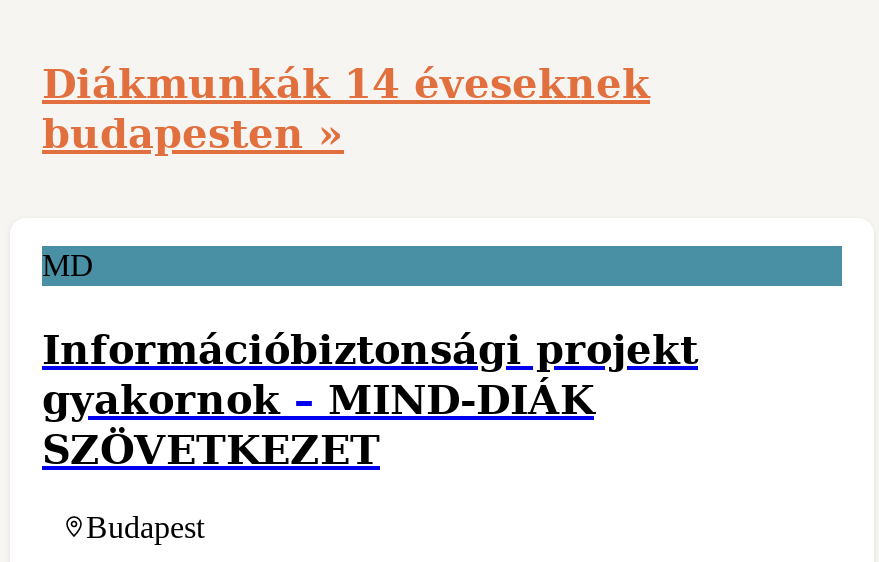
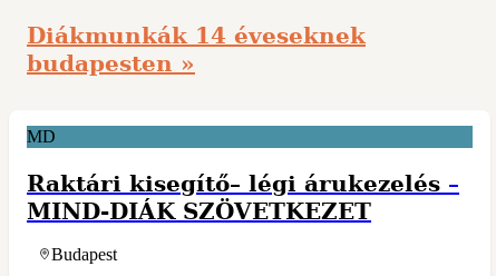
[42,327,698,475] Információbiztonsági projekt | gyakornok – MIND-DIÁK | SZÖVETKEZET -> [27,171,459,225] Raktári kisegítő– légi árukezelés – | MIND-DIÁK SZÖVETKEZET

